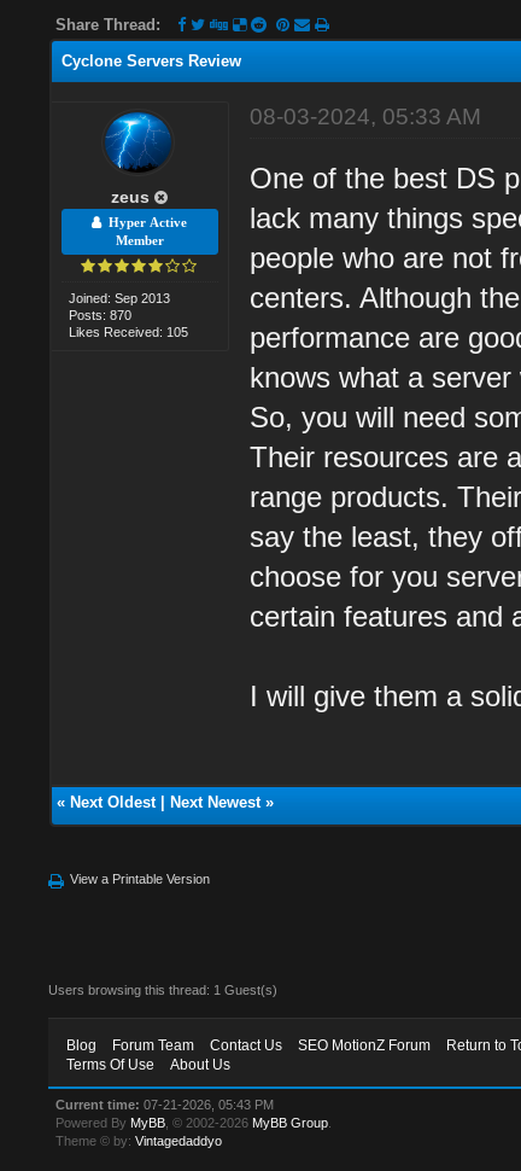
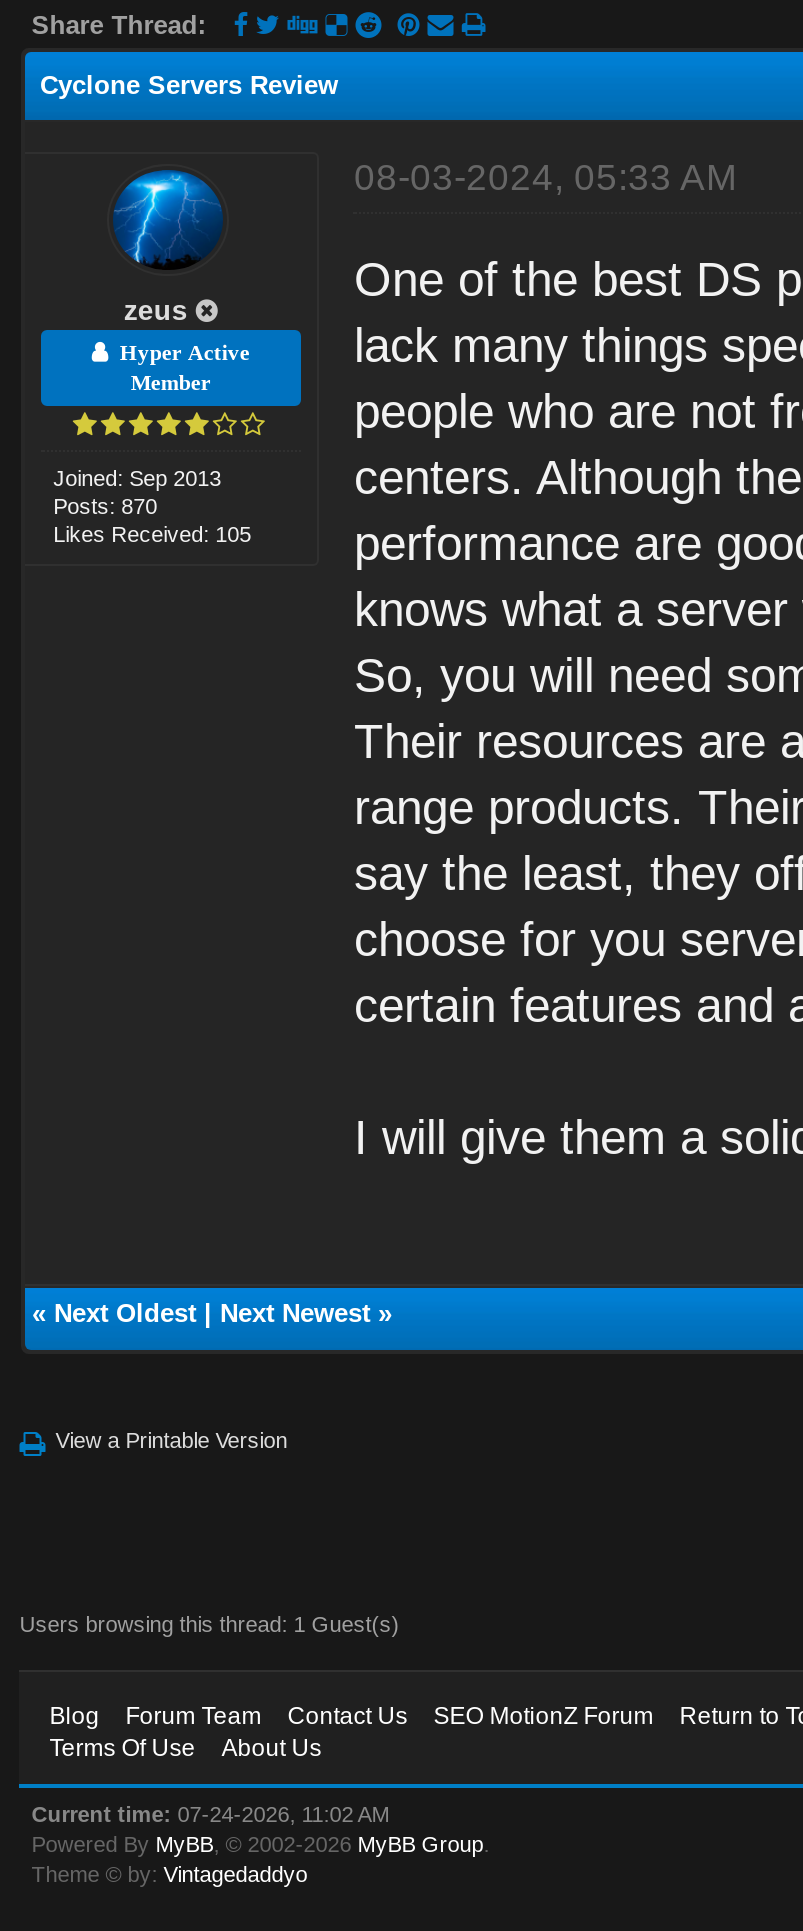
[56,1097,274,1112] Current time: 07-21-2026, 05:43 PM -> [31,1802,389,1826] Current time: 07-24-2026, 11:02 AM

